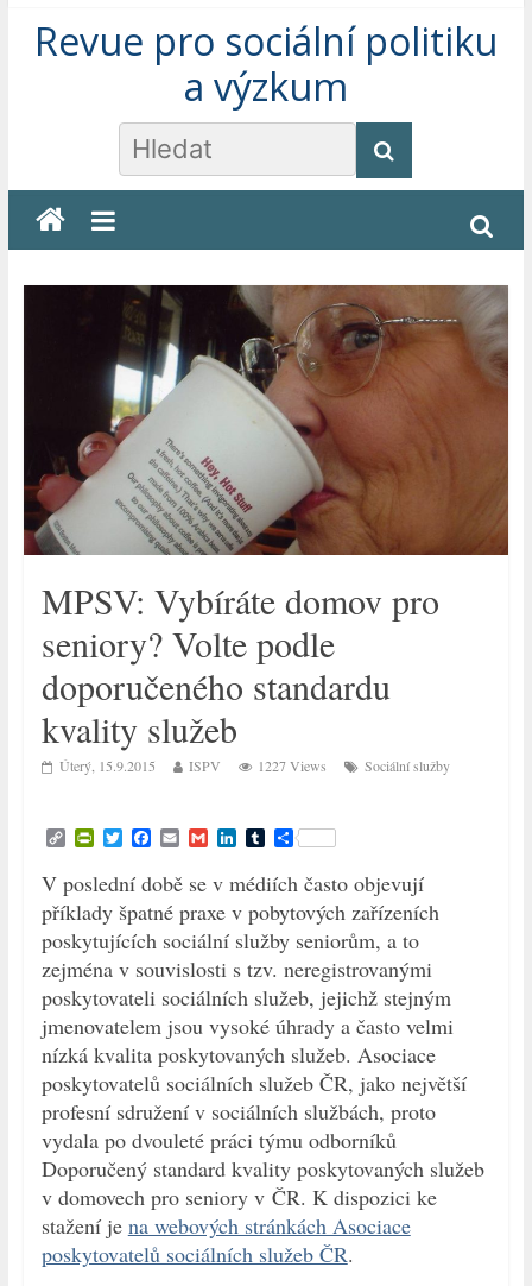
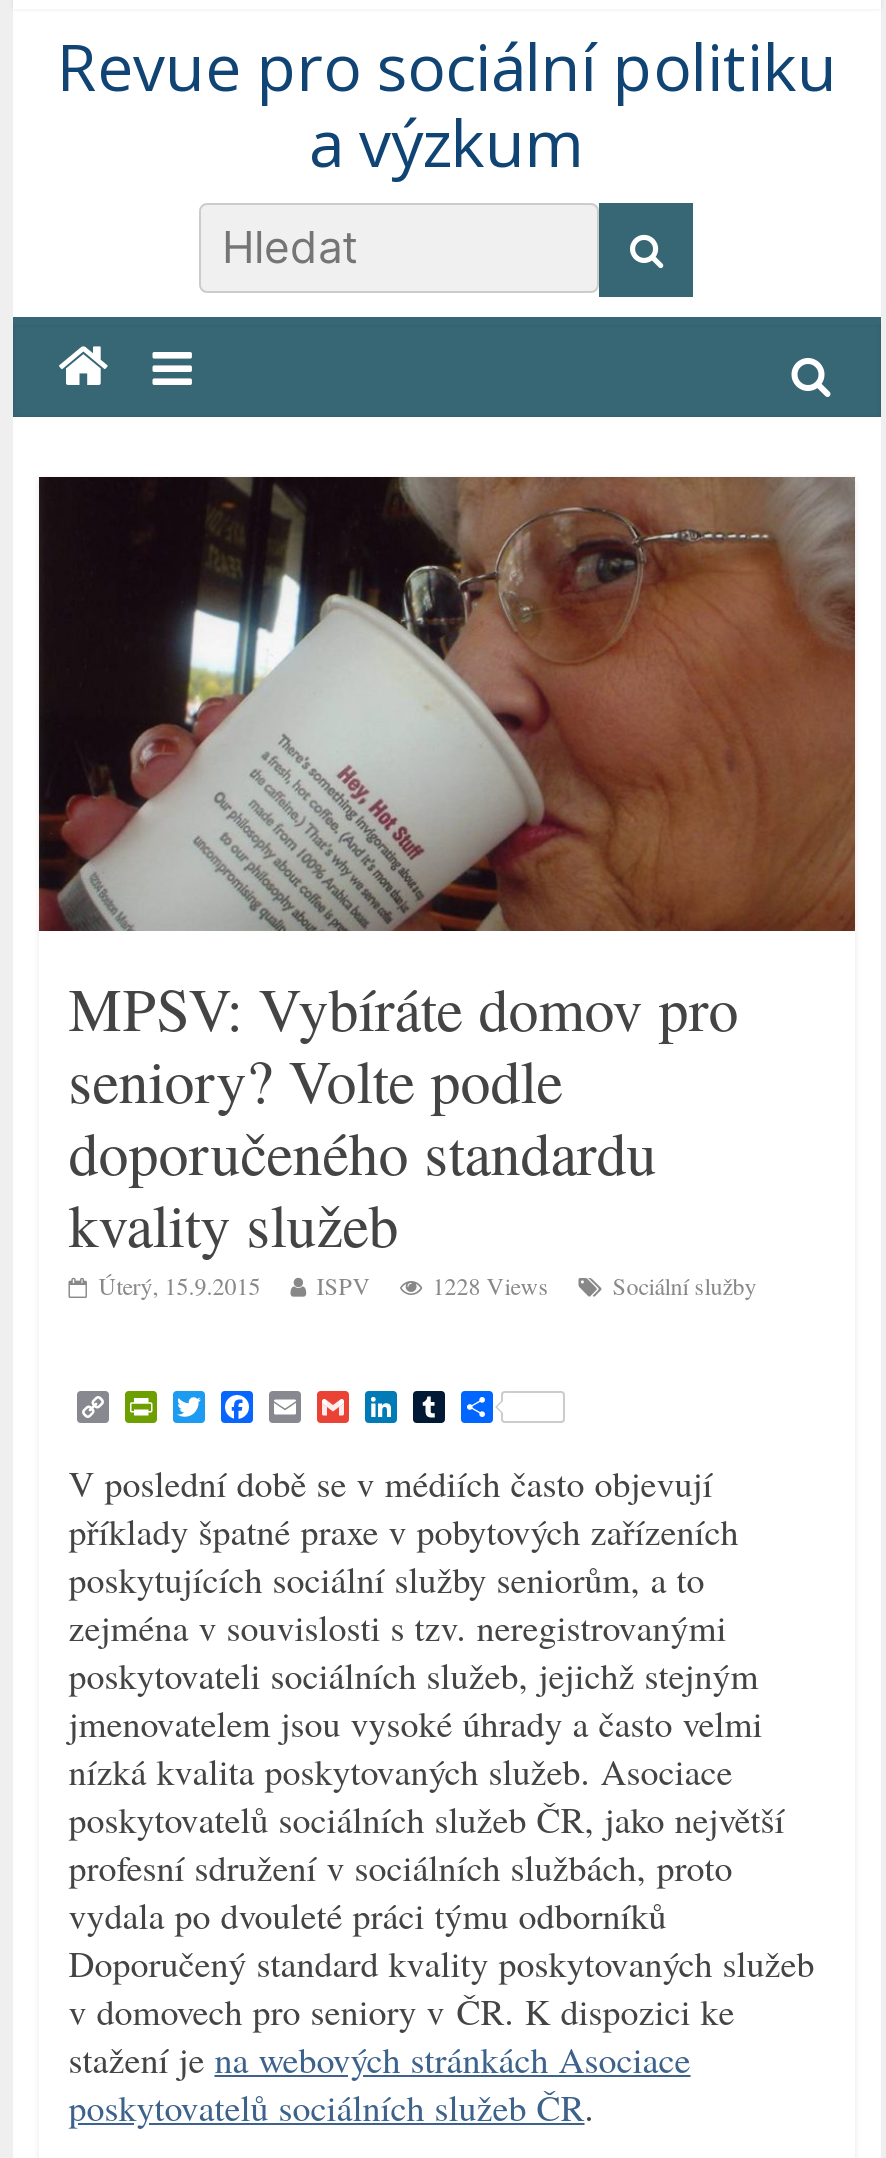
[59,756,450,775] Úterý, 15.9.2015 ISPV 1227 Views Sociální služby -> [99,1269,757,1301] Úterý, 15.9.2015 ISPV 1228 Views Sociální služby

